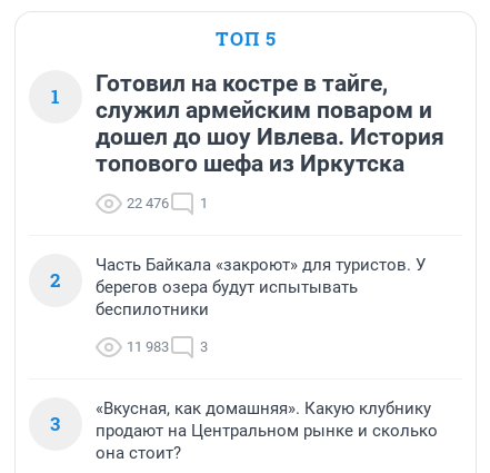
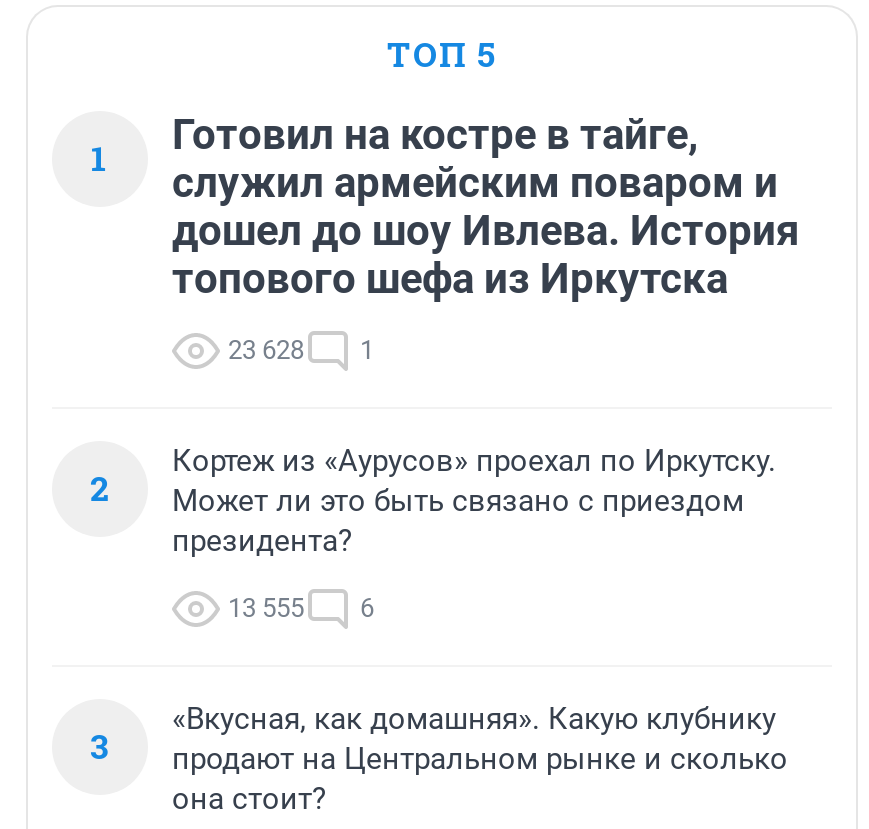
[127,195,208,212] 22 476 1 -> [228,335,374,365] 23 628 1
[96,255,426,320] Часть Байкала «закроют» для туристов. У | берегов озера будут испытывать | беспилотники -> [172,443,776,559] Кортеж из «Аурусов» проехал по Иркутску. | Может ли это быть связано с приездом | президента?
[127,338,208,355] 11 983 | 3 -> [228,593,374,623] 13 555 | 6

